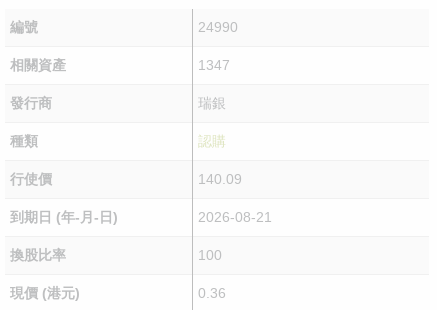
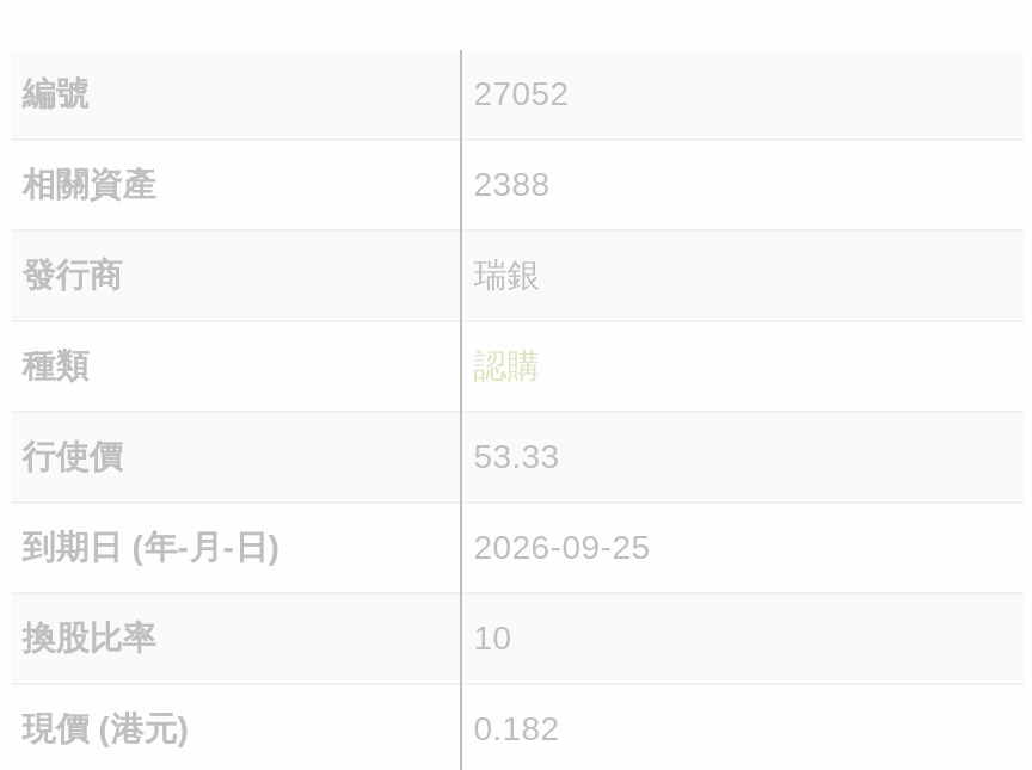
[198,19,238,35] 24990 -> [474,74,569,112] 27052
[198,57,230,73] 1347 -> [474,165,550,203] 2388
[198,171,242,187] 140.09 -> [474,437,560,475] 53.33
[198,209,272,225] 2026-08-21 -> [474,528,650,566] 2026-09-25
[198,247,222,263] 100 -> [474,618,512,657] 10
[198,285,226,301] 0.36 -> [474,709,560,747] 0.182

